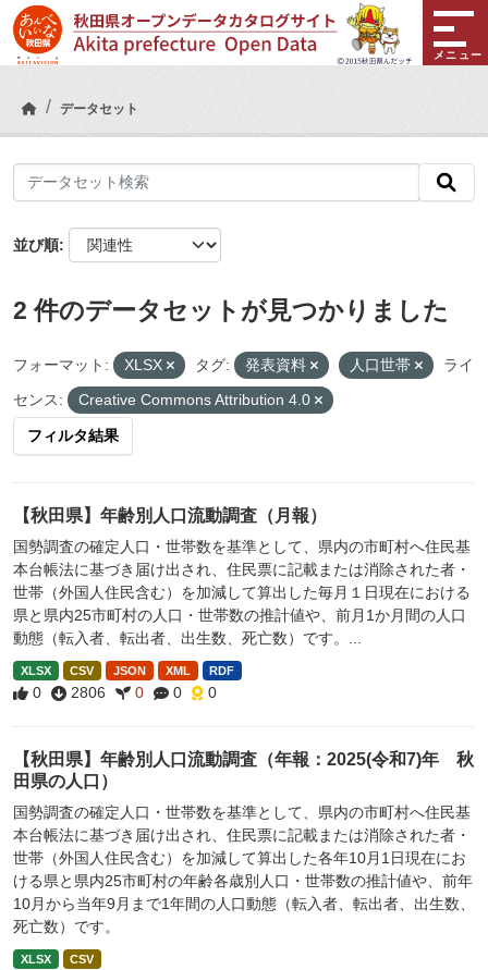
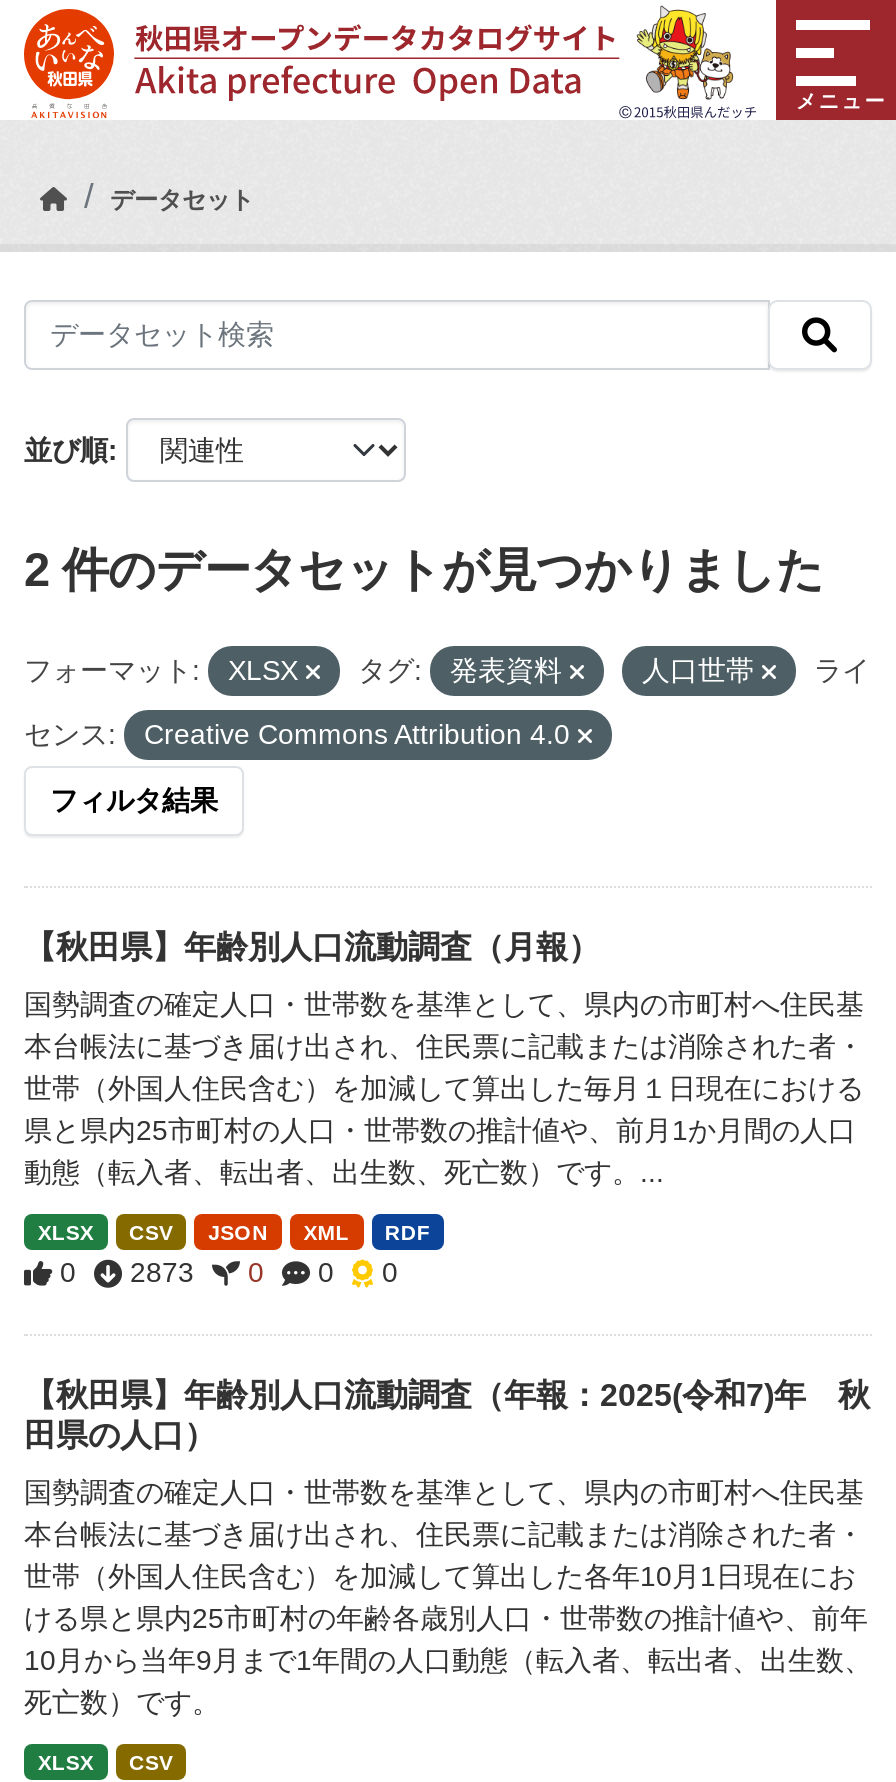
[28,684,217,701] 0 2806 0 0 0 -> [52,1256,398,1288] 0 2873 0 0 0

